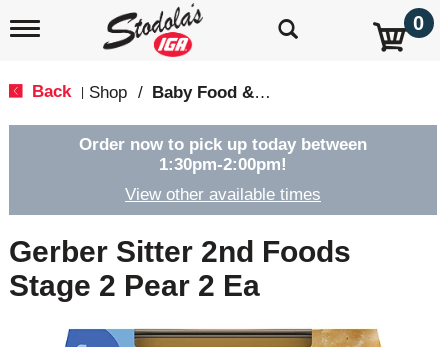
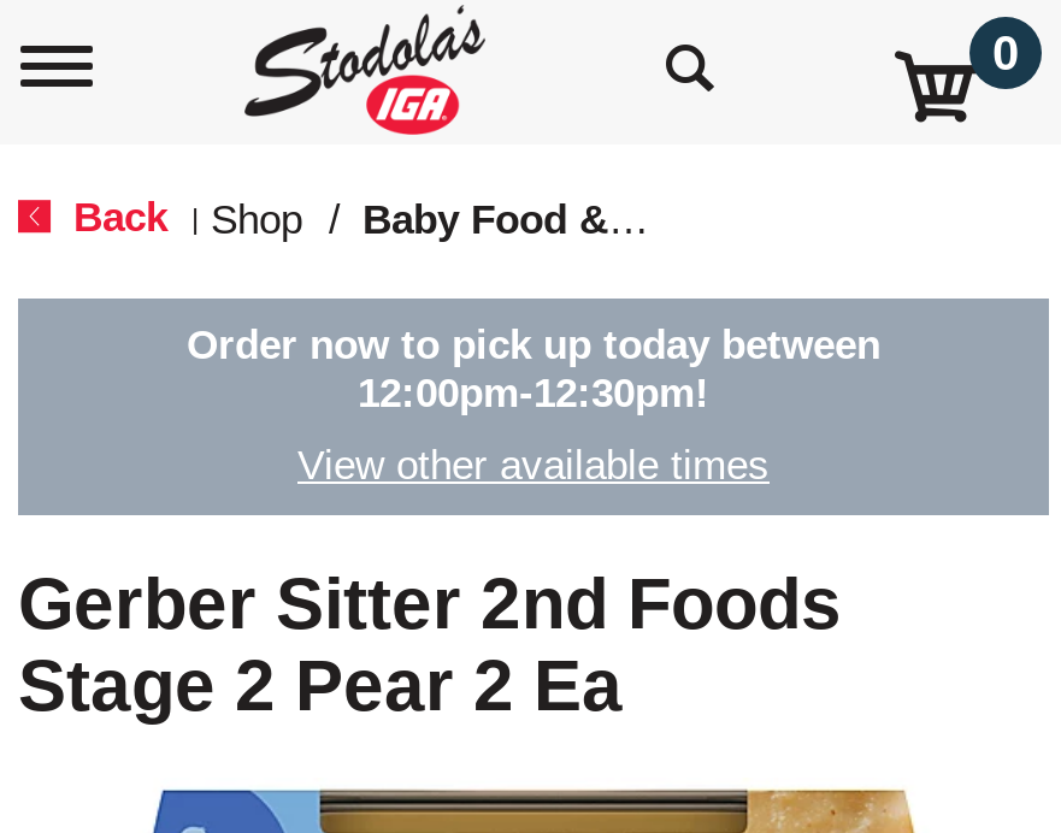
[159,155,287,174] 1:30pm-2:00pm! -> [358,371,709,416] 12:00pm-12:30pm!

